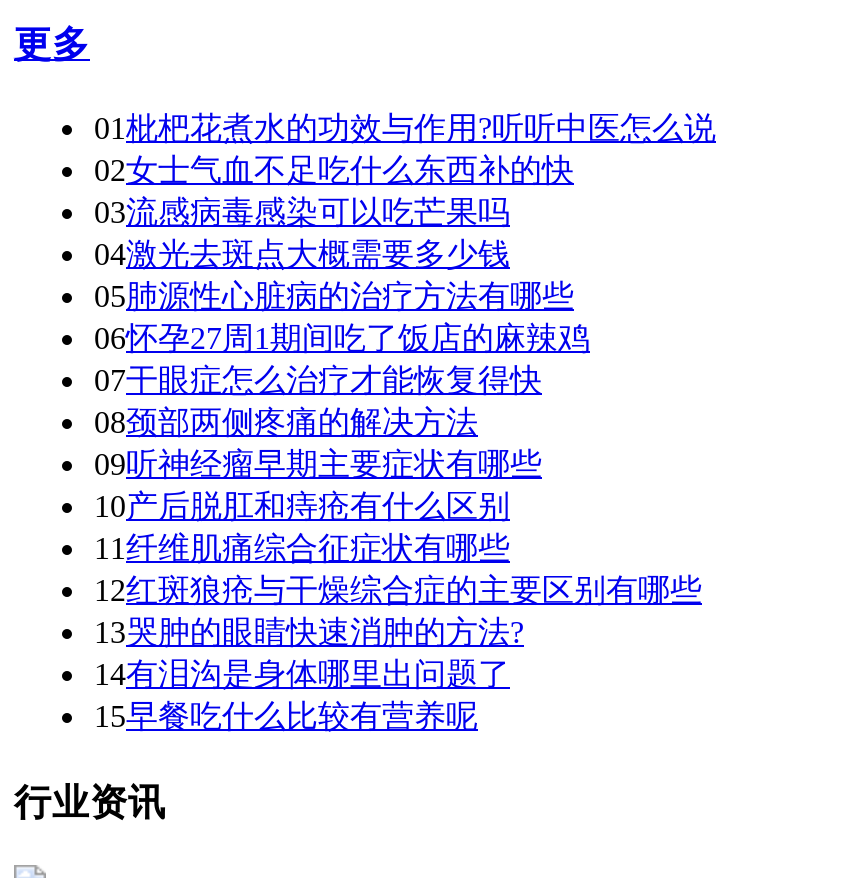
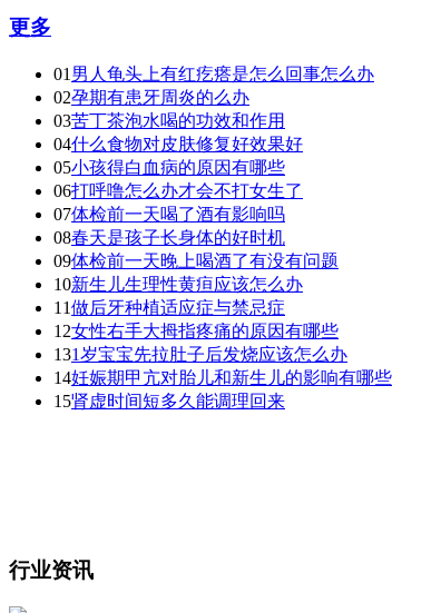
[94,111,716,733] 01枇杷花煮水的功效与作用?听听中医怎么说 | 02女士气血不足吃什么东西补的快 | 03流感病毒感染可以吃芒果吗 | 04激光去斑点大概需要多少钱 | 05肺源性心脏病的治疗方法有哪些 | 06怀孕27周1期间吃了饭店的麻辣鸡 | 07干眼症怎么治疗才能恢复得快 | 08颈部两侧疼痛的解决方法 | 09听神经瘤早期主要症状有哪些 | 10产后脱肛和痔疮有什么区别 | 11纤维肌痛综合征症状有哪些 | 12红斑狼疮与干燥综合症的主要区别有哪些 | 13哭肿的眼睛快速消肿的方法? | 14有泪沟是身体哪里出问题了 | 15早餐吃什么比较有营养呢 -> [53,64,392,410] 01男人龟头上有红疙瘩是怎么回事怎么办 | 02孕期有患牙周炎的么办 | 03苦丁茶泡水喝的功效和作用 | 04什么食物对皮肤修复好效果好 | 05小孩得白血病的原因有哪些 | 06打呼噜怎么办才会不打女生了 | 07体检前一天喝了酒有影响吗 | 08春天是孩子长身体的好时机 | 09体检前一天晚上喝酒了有没有问题 | 10新生儿生理性黄疸应该怎么办 | 11做后牙种植适应症与禁忌症 | 12女性右手大拇指疼痛的原因有哪些 | 13 1岁宝宝先拉肚子后发烧应该怎么办 | 14妊娠期甲亢对胎儿和新生儿的影响有哪些 | 15肾虚时间短多久能调理回来

